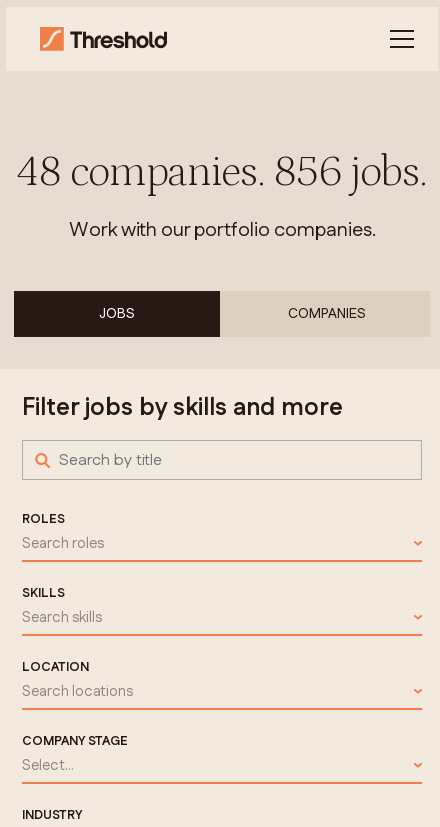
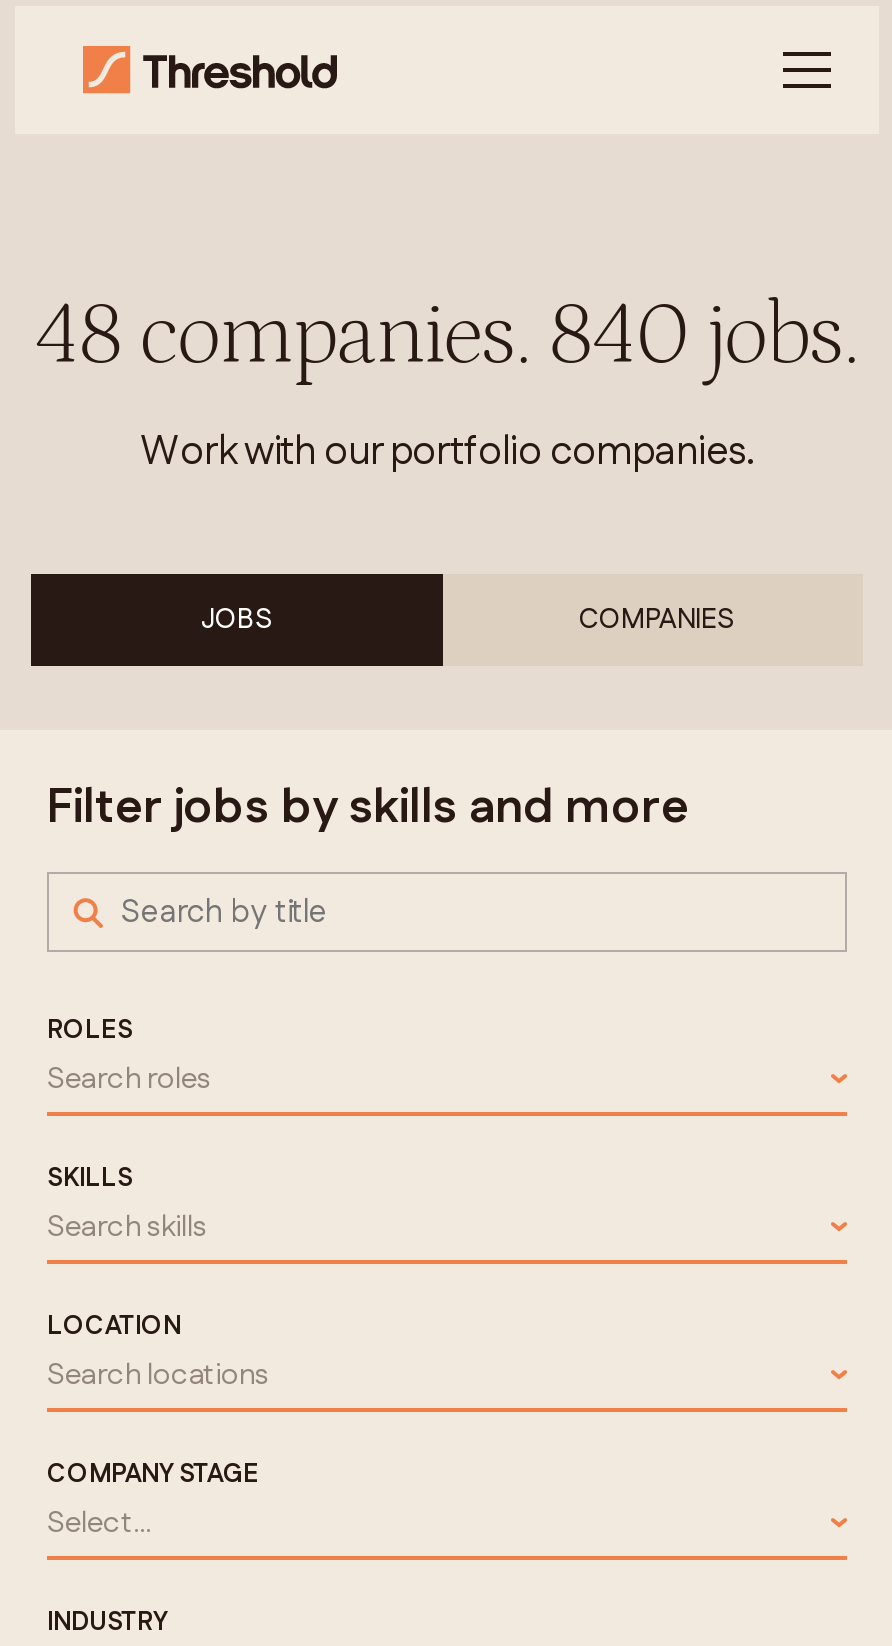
[17,147,427,197] 48 companies. 856 jobs. -> [36,286,858,386] 48 companies. 840 jobs.

